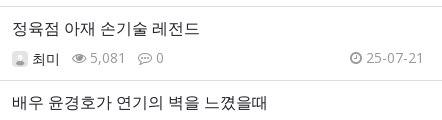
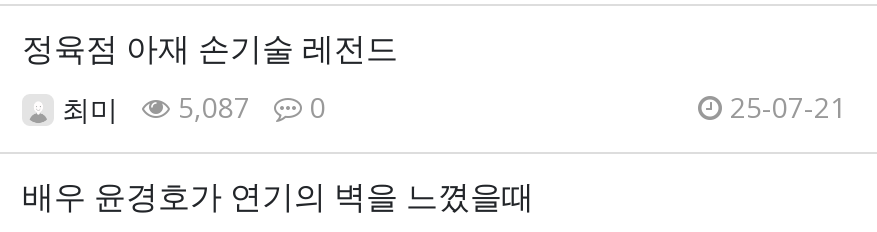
[32,48,164,68] 최미 5,081 0 -> [62,88,326,129] 최미 5,087 0

